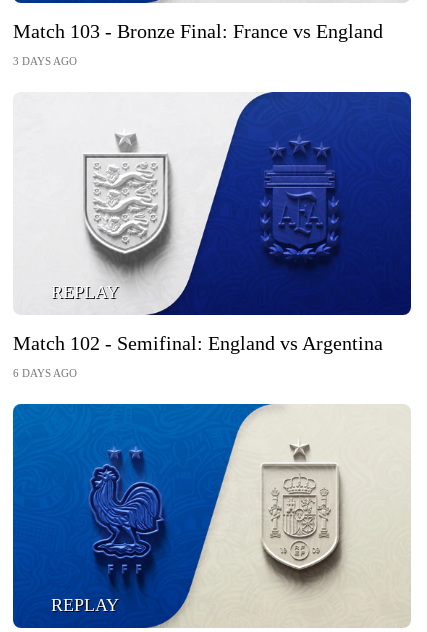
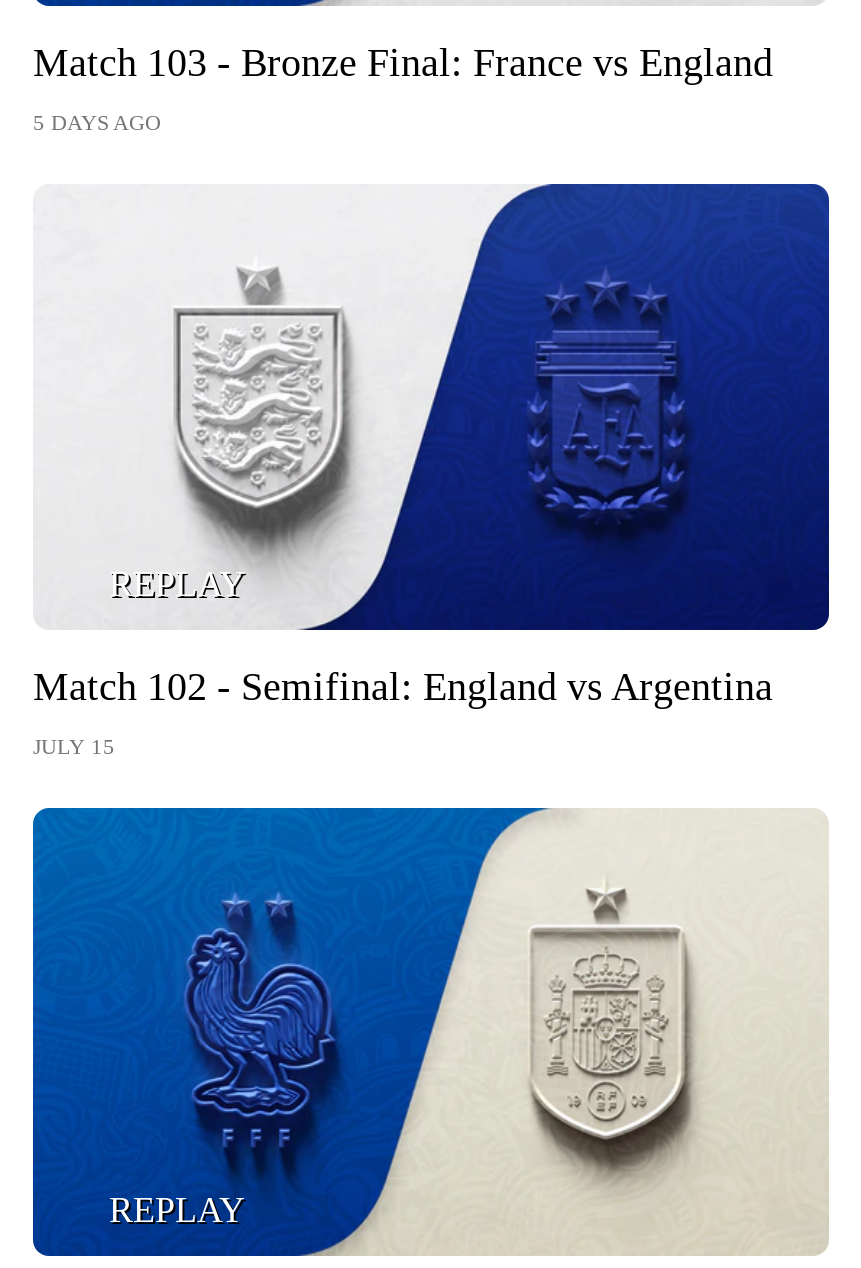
[13,55,77,67] 3 DAYS AGO -> [33,109,161,133] 5 DAYS AGO
[13,367,77,379] 6 DAYS AGO -> [33,734,115,758] JULY 15

